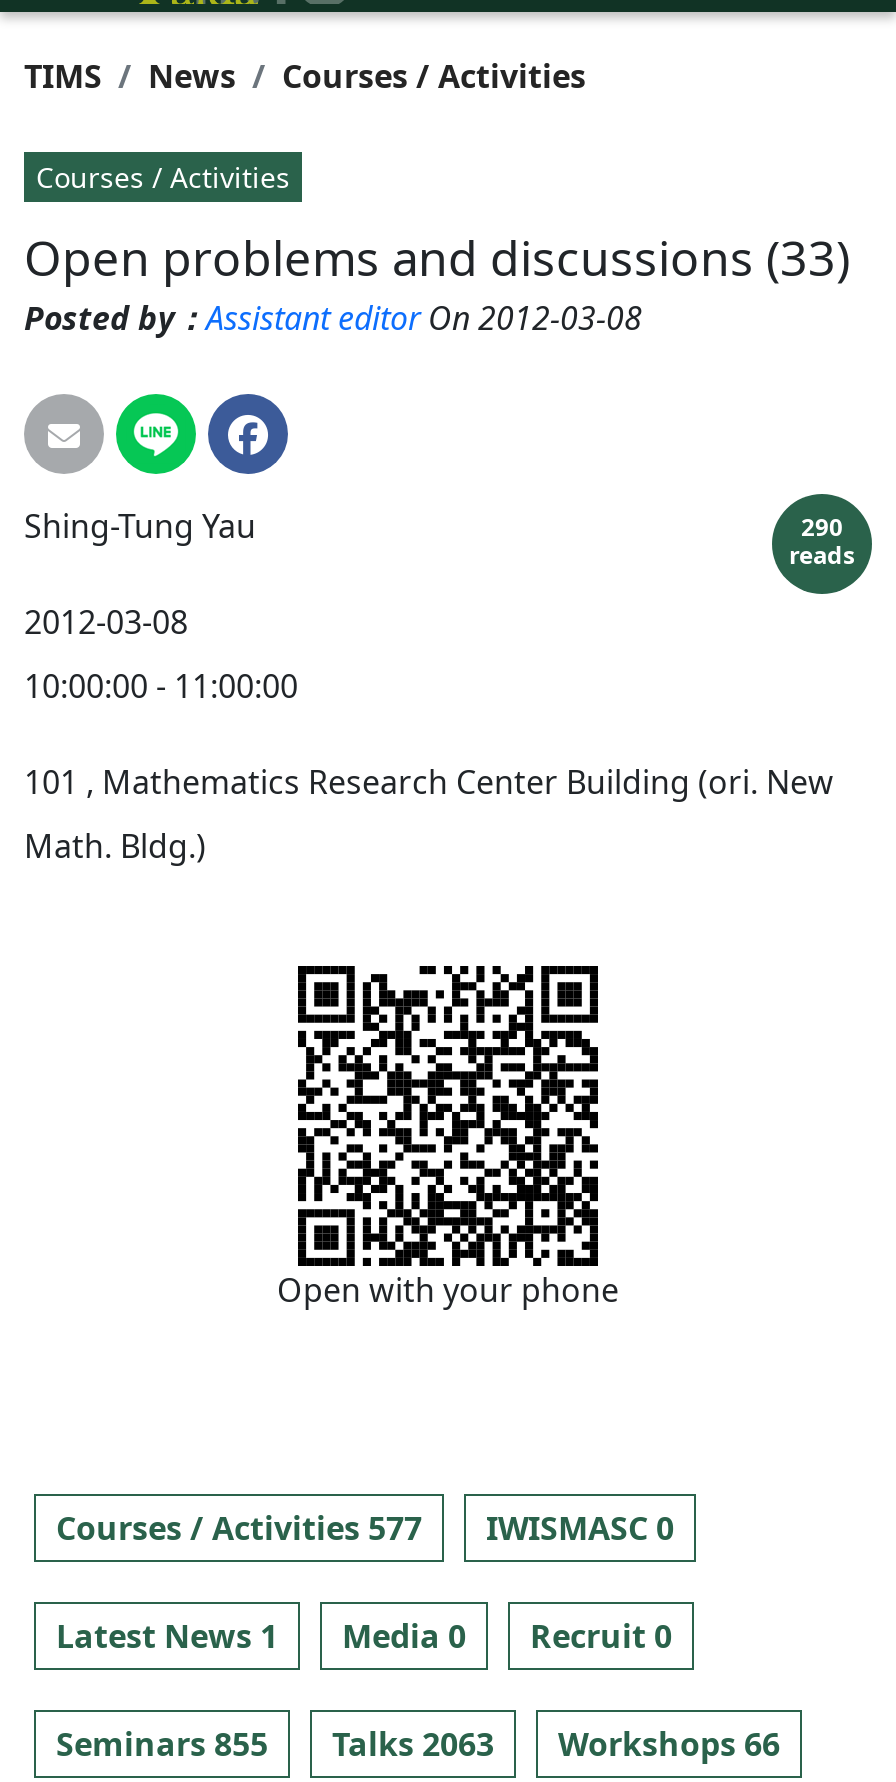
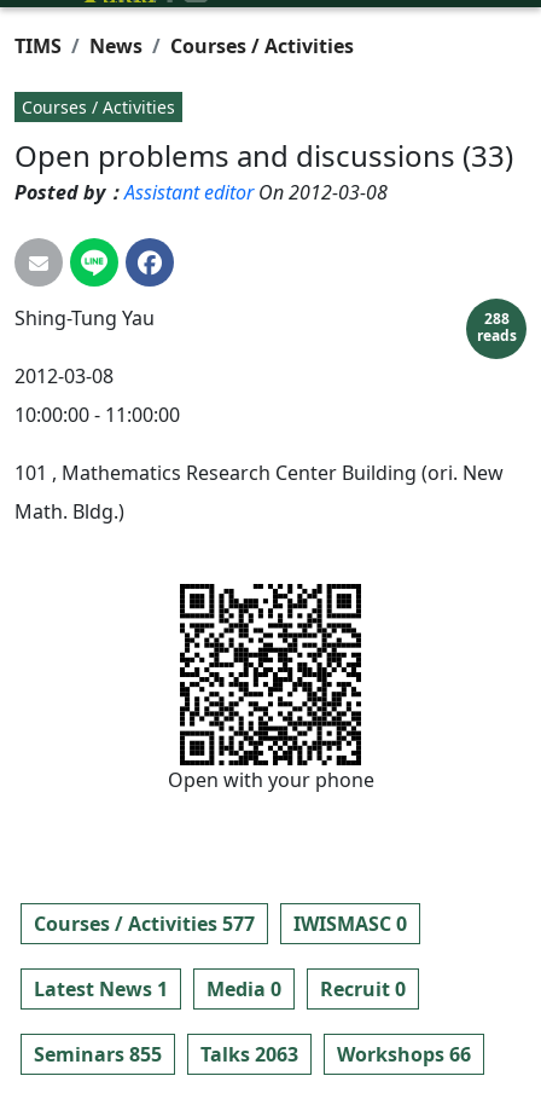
[801,510,843,544] 290 -> [484,308,509,329] 288

